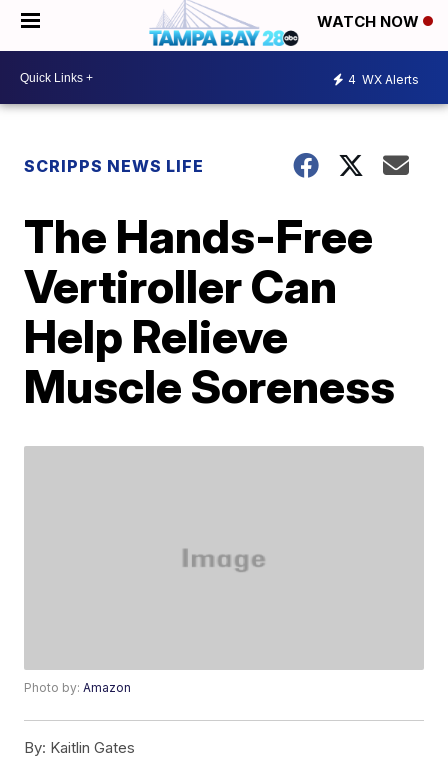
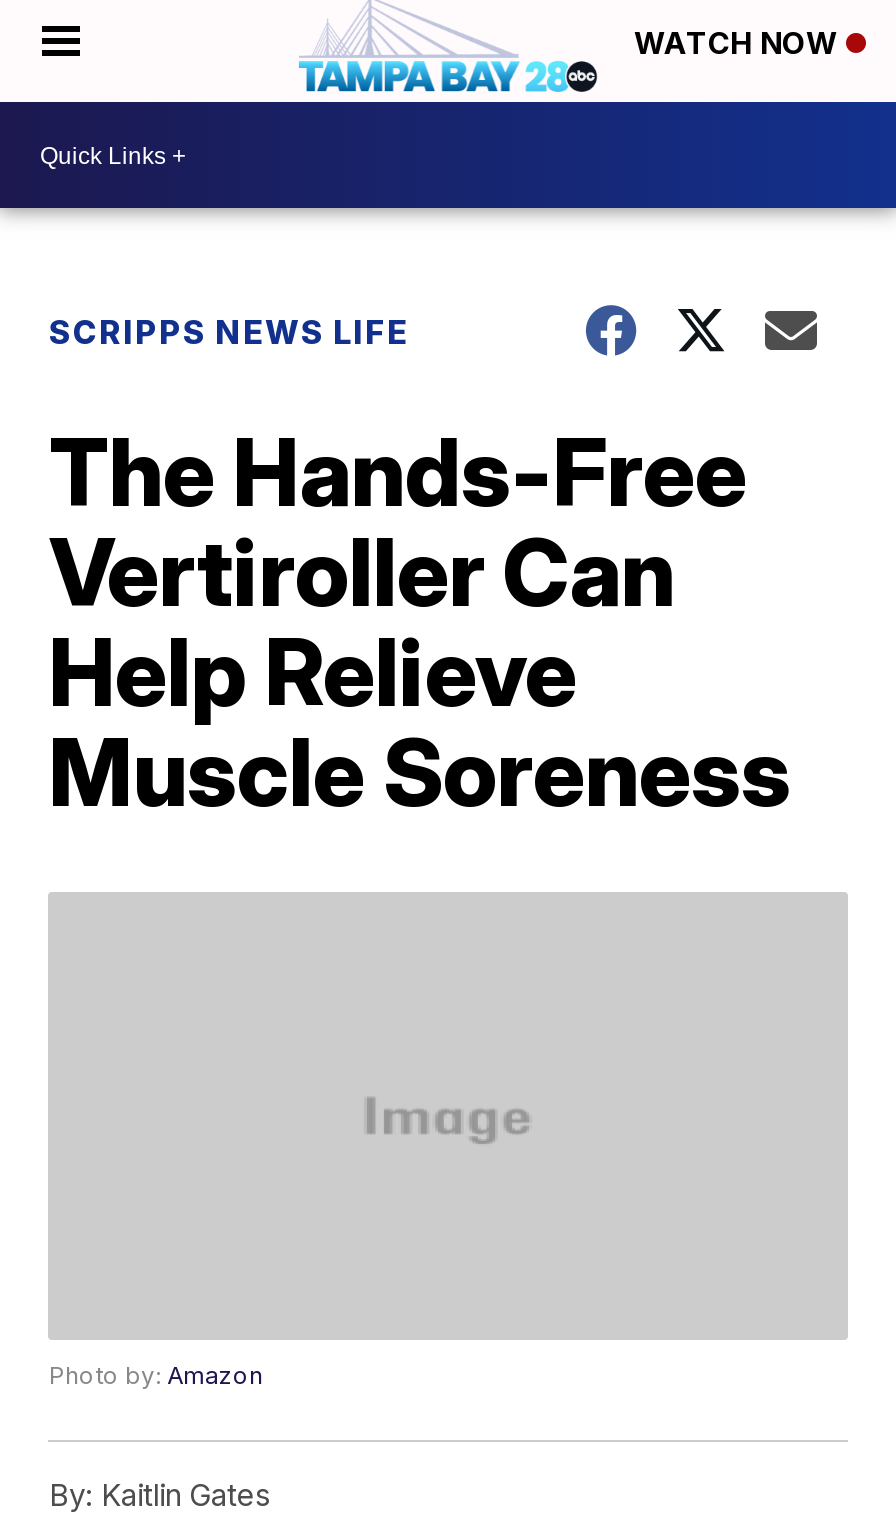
[348,71,419,86] 4 WX Alerts -> none

